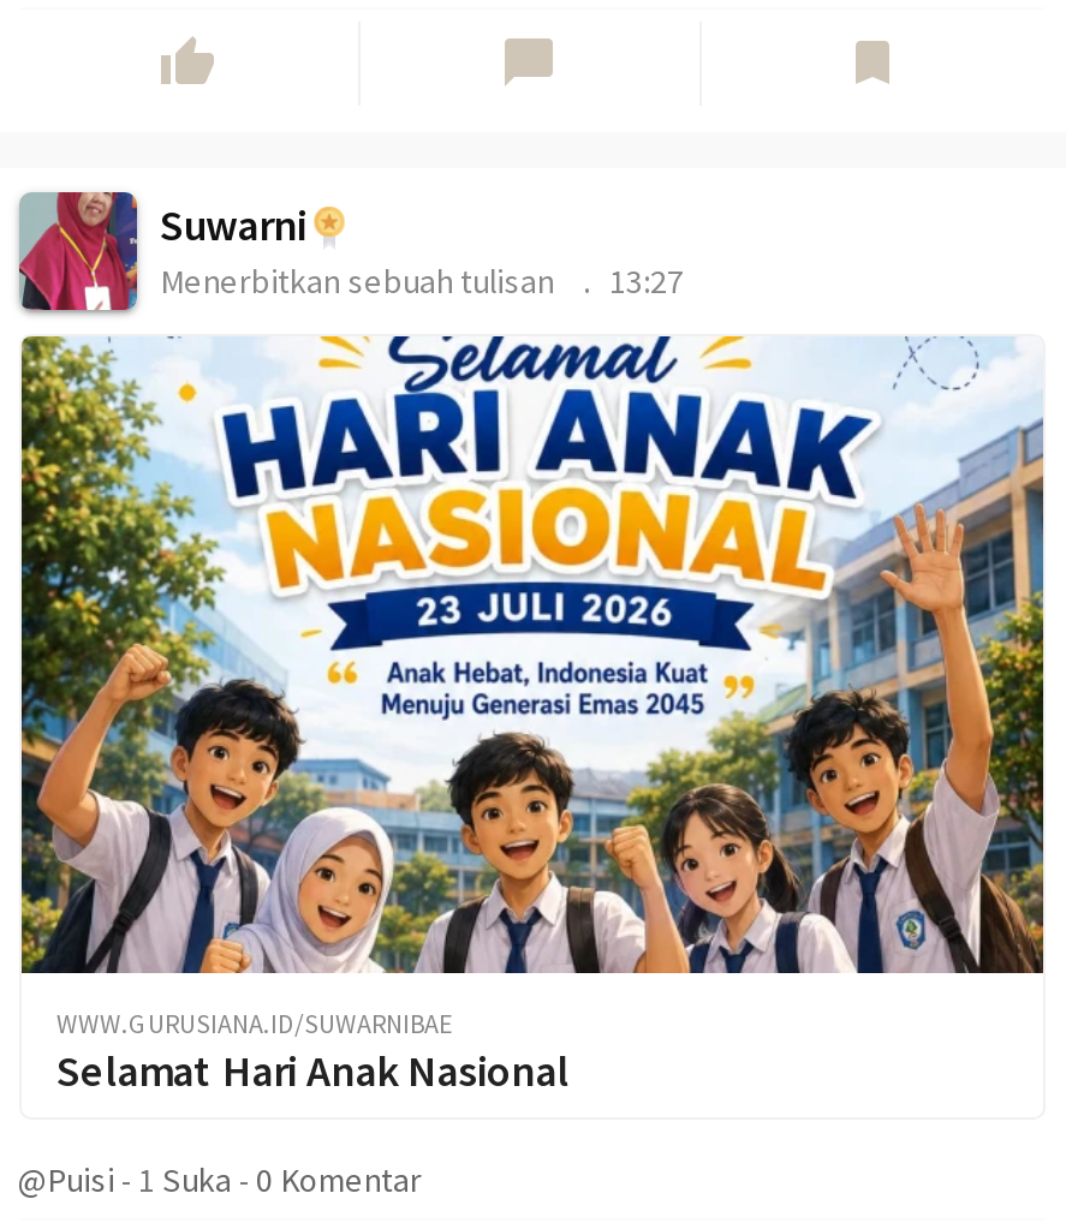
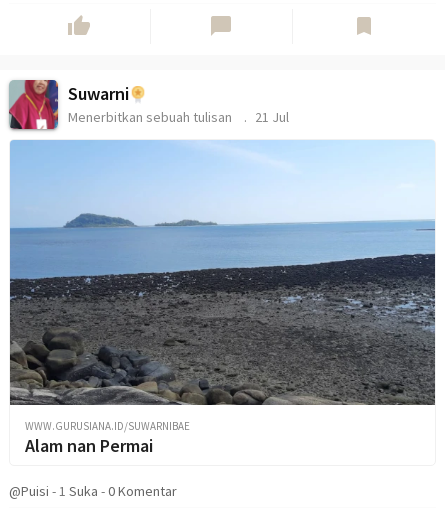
[160,260,684,303] Menerbitkan sebuah tulisan 13:27 -> [67,108,288,126] Menerbitkan sebuah tulisan 21 Jul
[19,334,1046,1097] [image] | Selamat Hari Anak Nasional -> [9,139,436,456] [image] | Alam nan Permai

